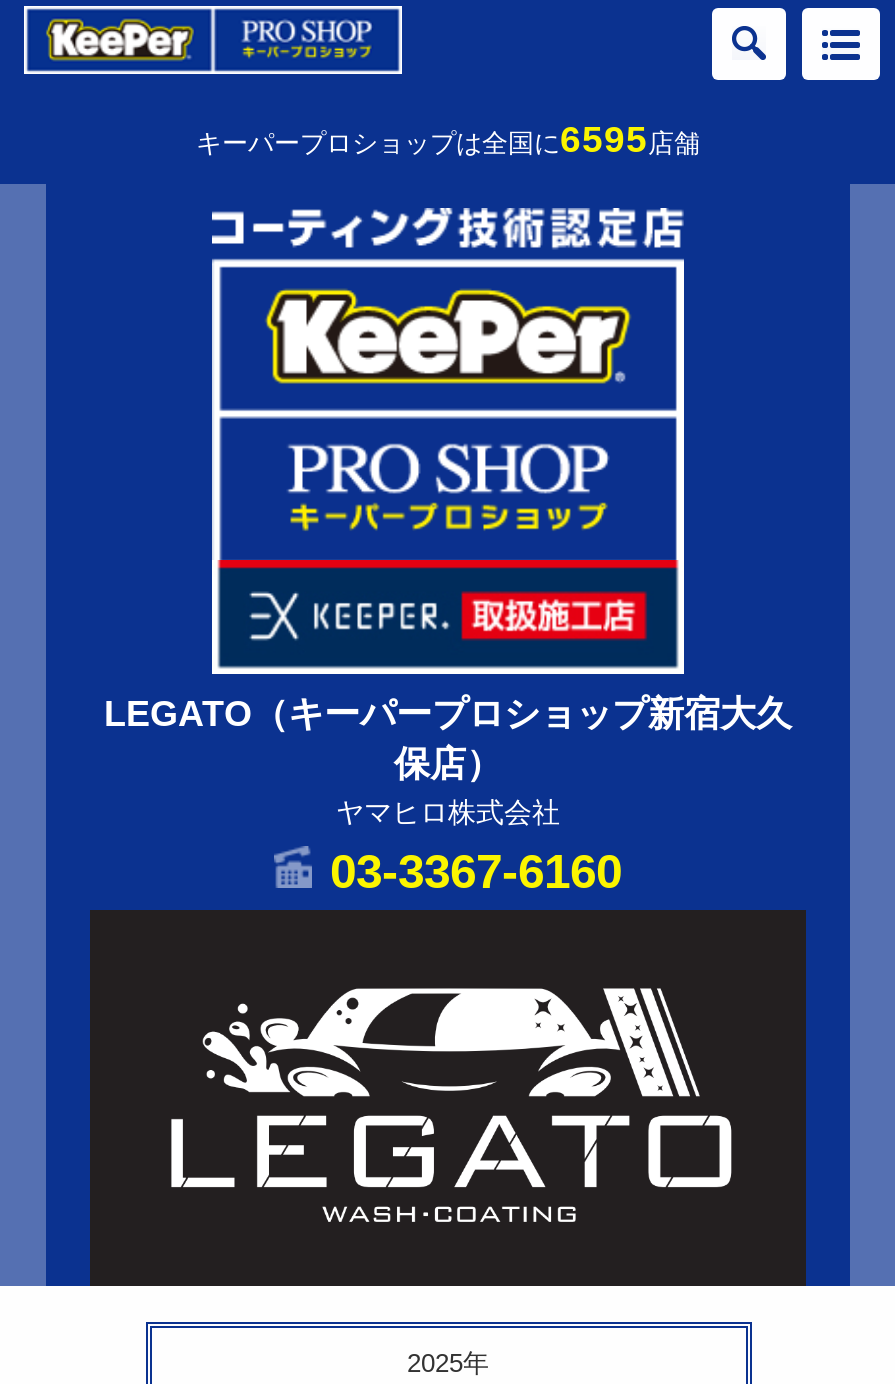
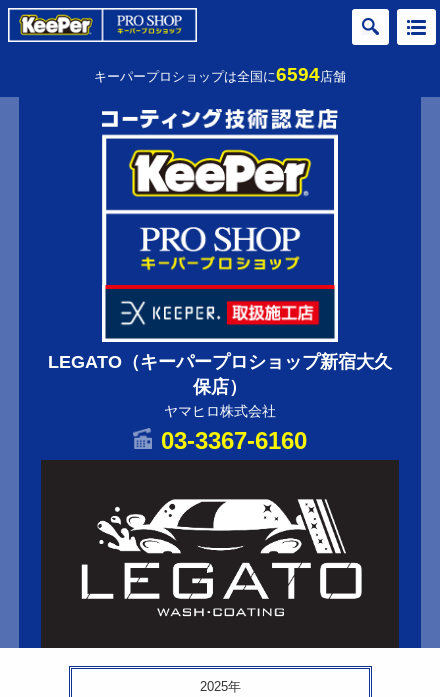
[196,118,700,160] キーパープロショップは全国に6595店舗 -> [94,64,346,85] キーパープロショップは全国に6594店舗

